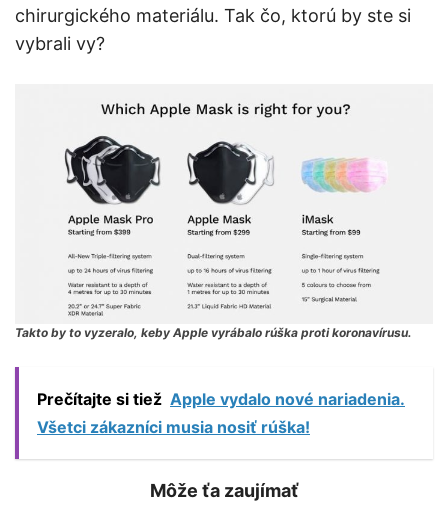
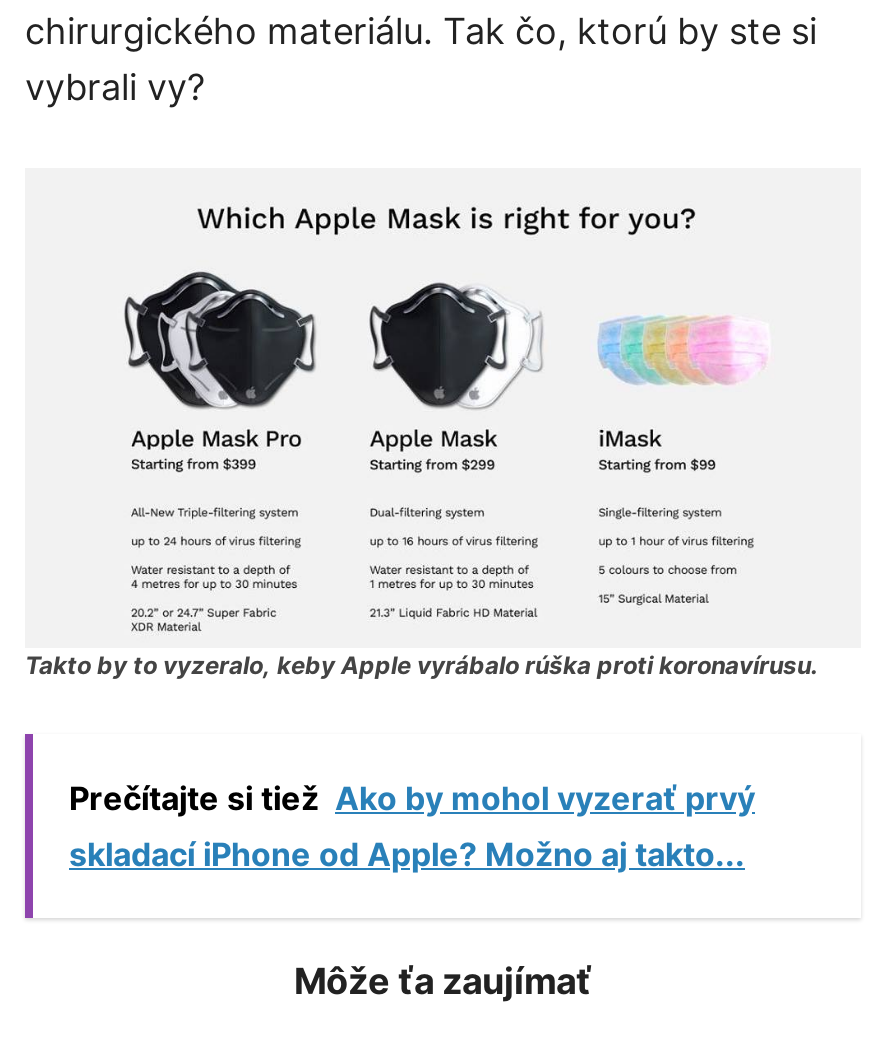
[37,389,405,437] Prečítajte si tiež Apple vydalo nové nariadenia. | Všetci zákazníci musia nosiť rúška! -> [69,777,755,873] Prečítajte si tiež Ako by mohol vyzerať prvý | skladací iPhone od Apple? Možno aj takto...

